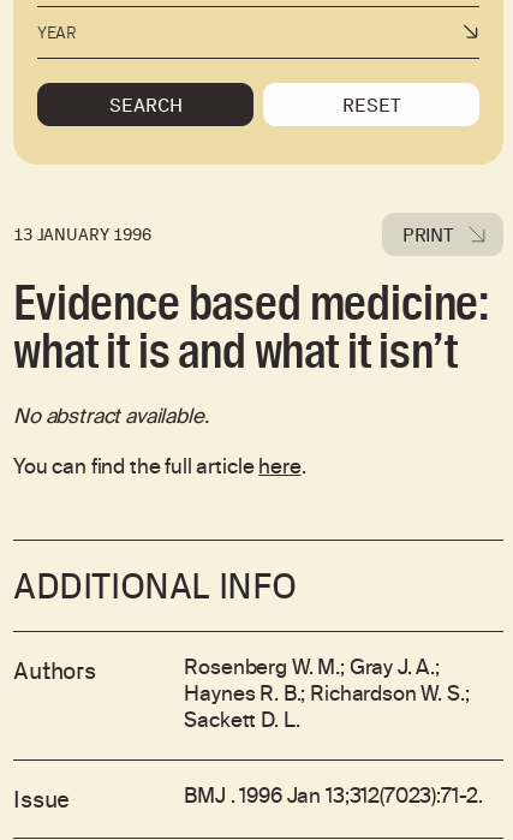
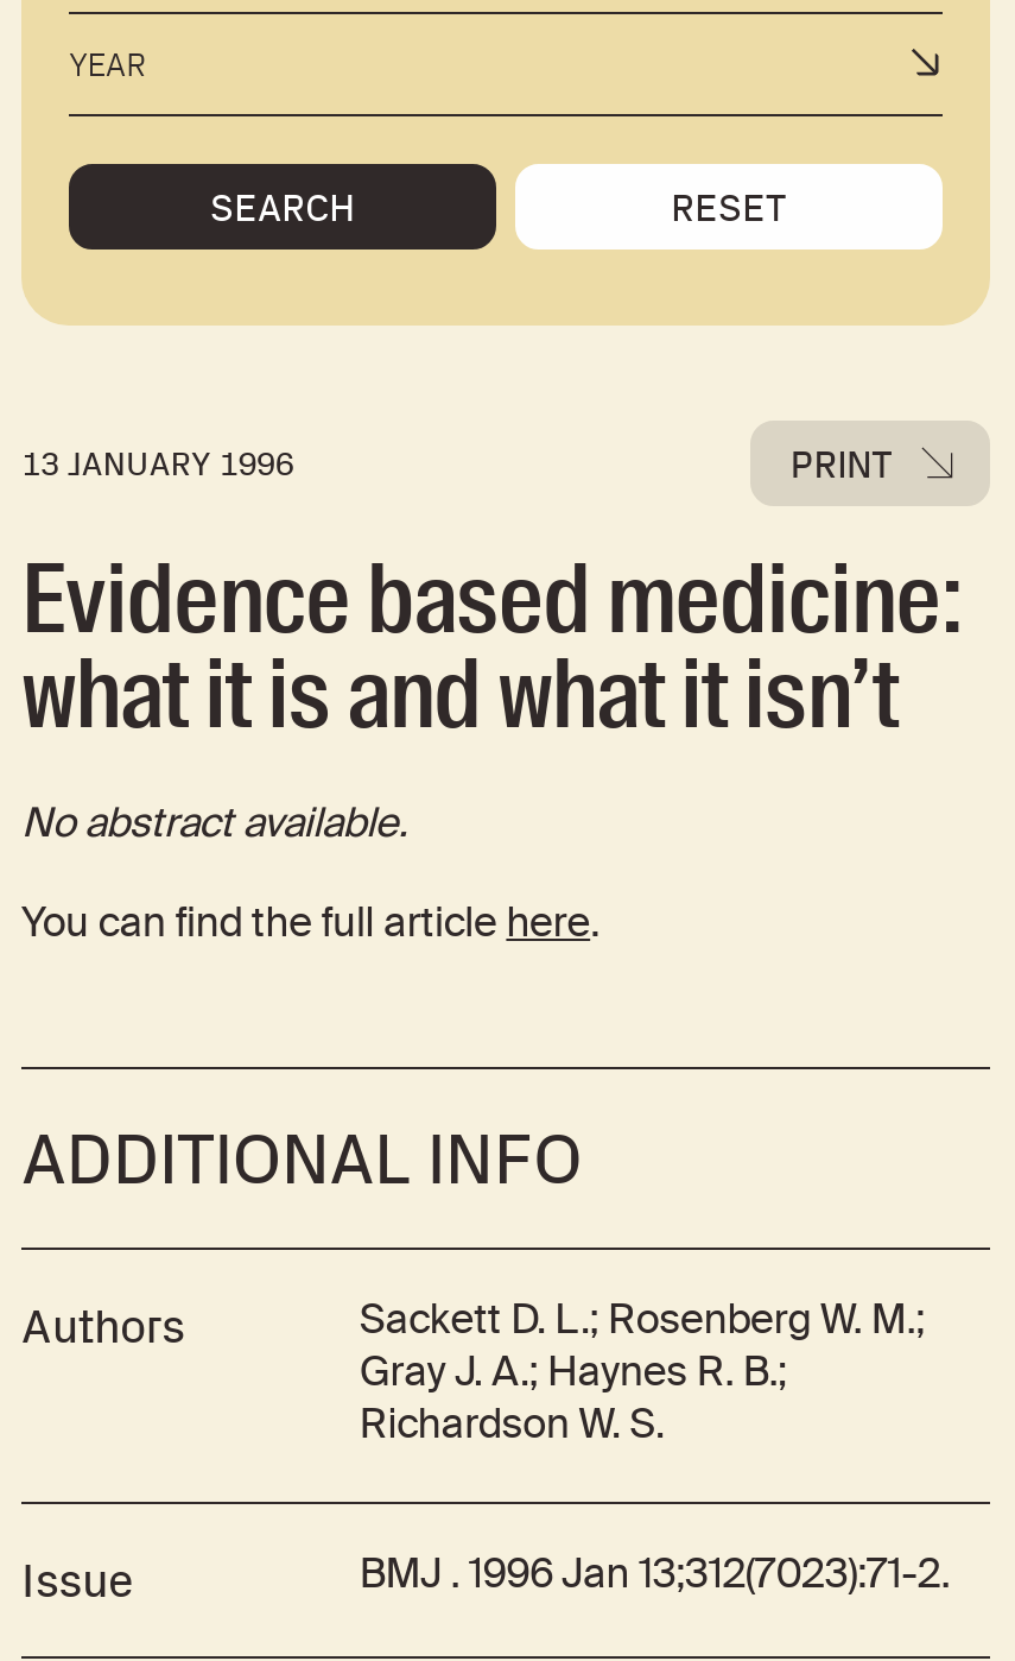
[184,651,469,740] Rosenberg W. M.; Gray J. A.; | Haynes R. B.; Richardson W. S.; | Sackett D. L. -> [359,1288,925,1464] Sackett D. L.; Rosenberg W. M.; | Gray J. A.; Haynes R. B.; | Richardson W. S.

